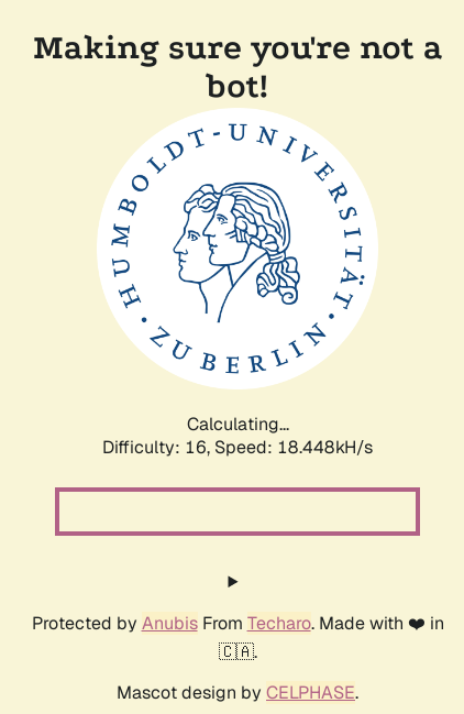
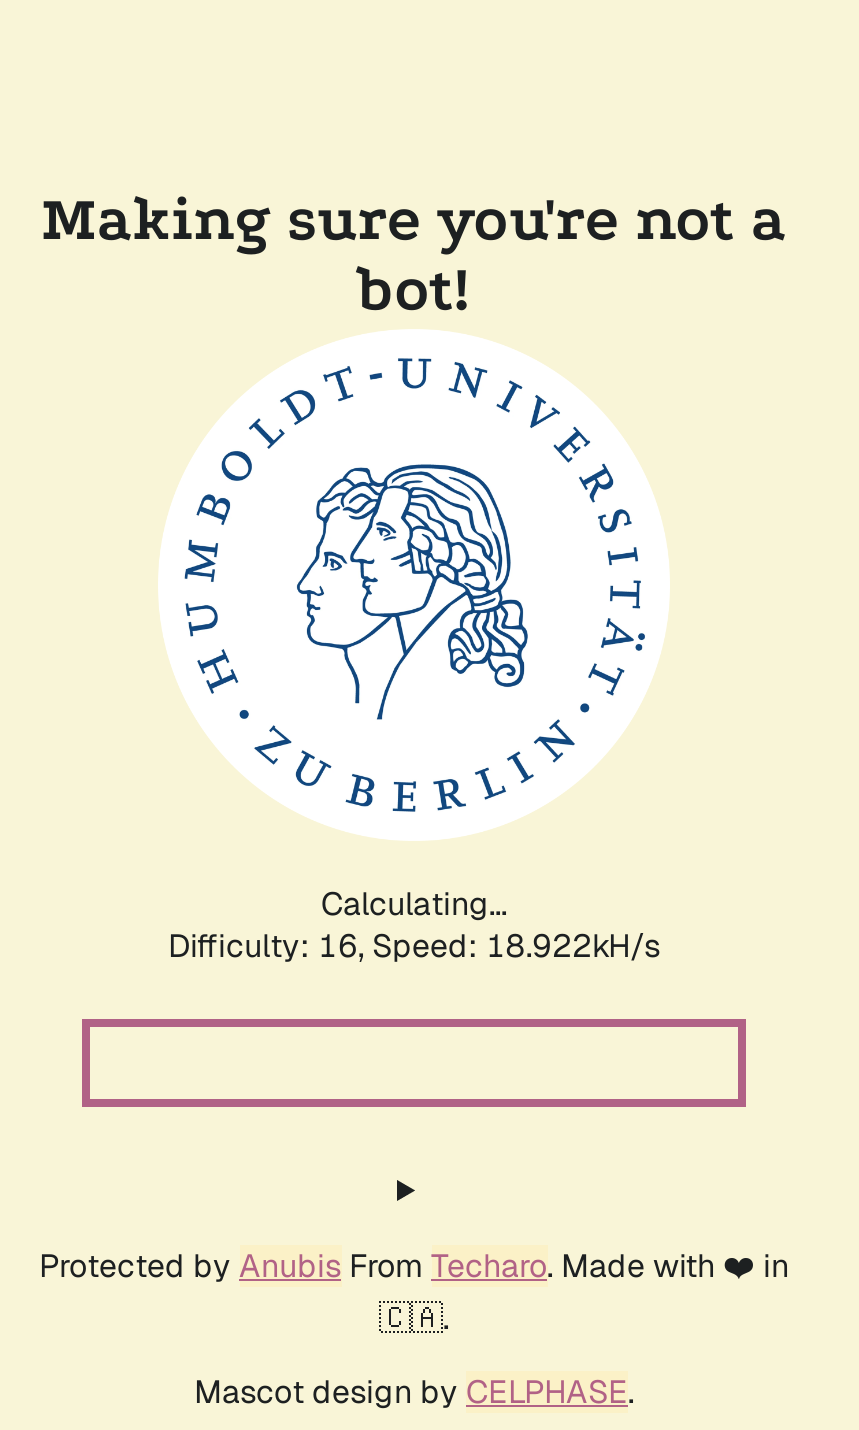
[102,436,373,459] Difficulty: 16, Speed: 18.448kH/s -> [168,925,660,967] Difficulty: 16, Speed: 18.922kH/s

